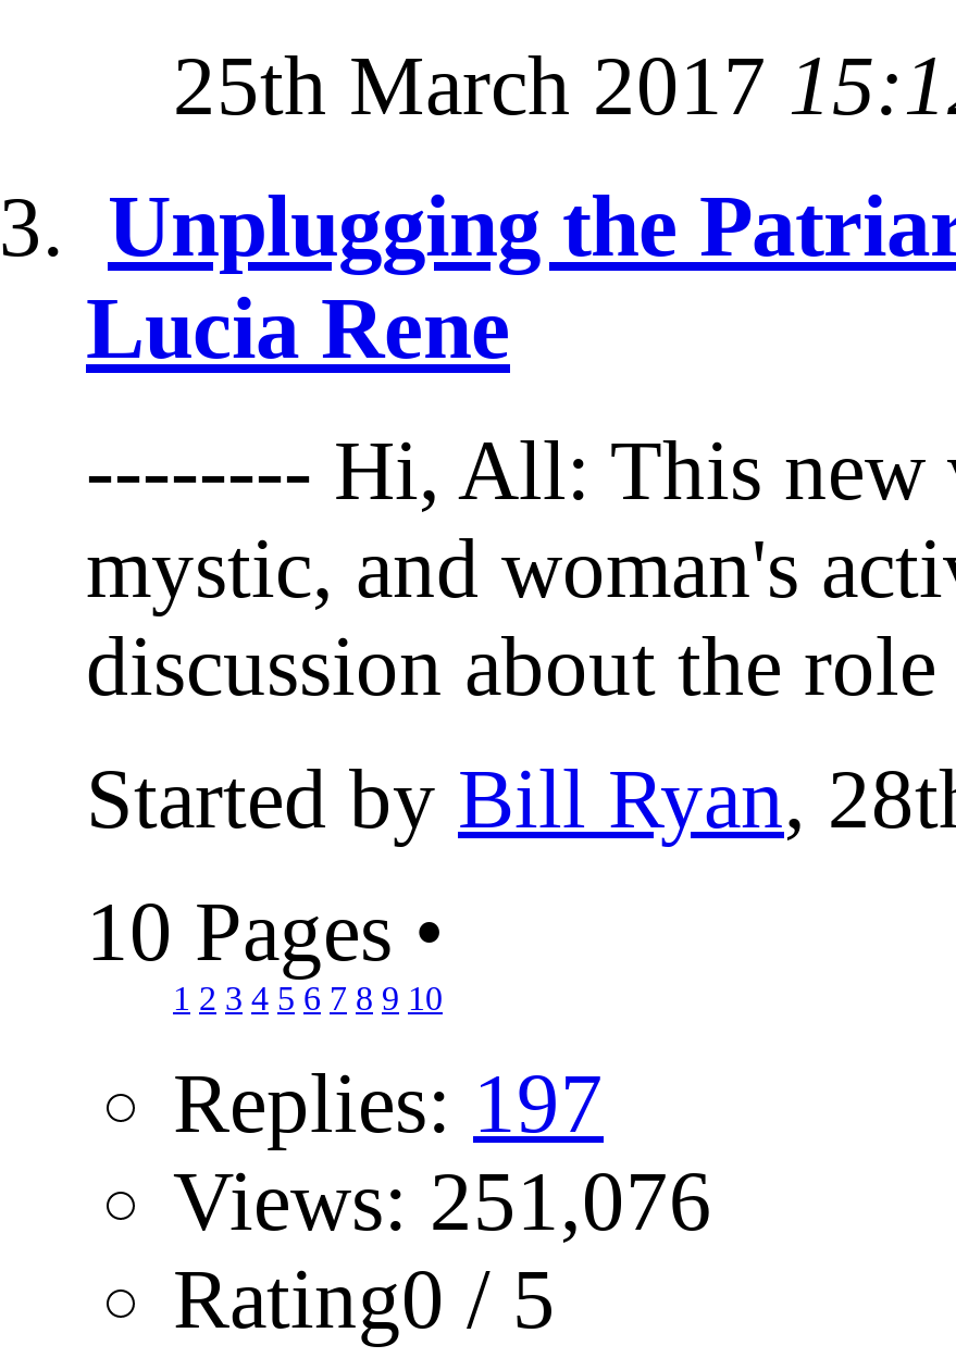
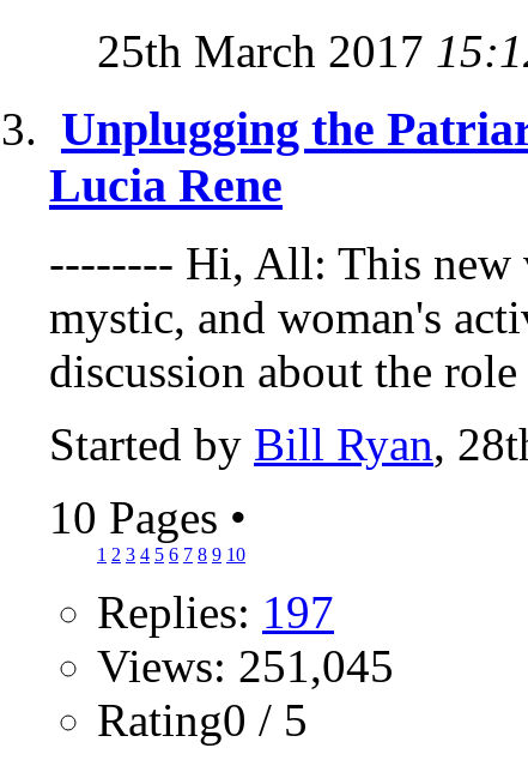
[173,1153,712,1247] Views: 251,076 -> [97,640,394,692] Views: 251,045

